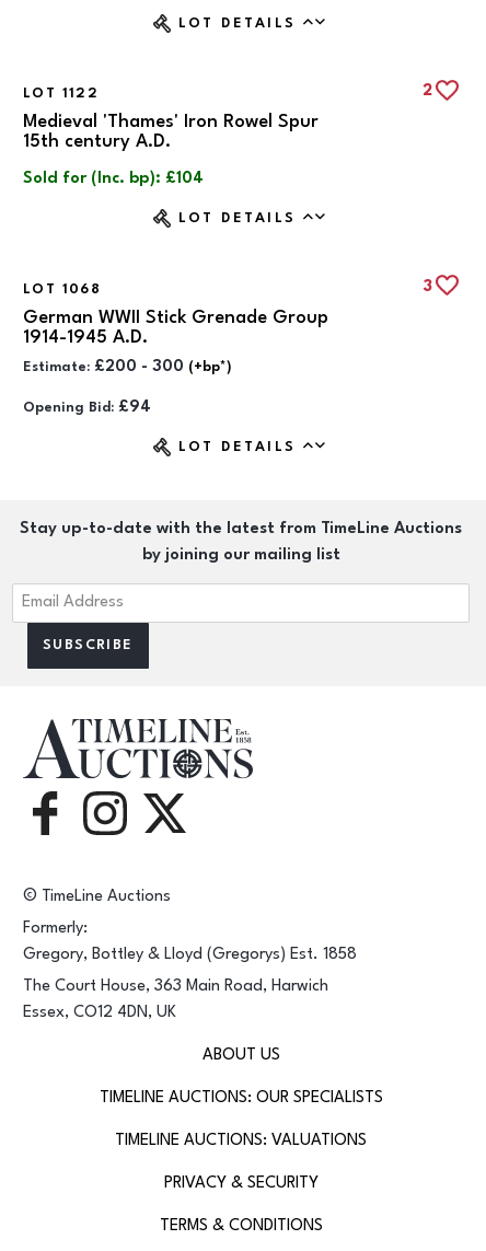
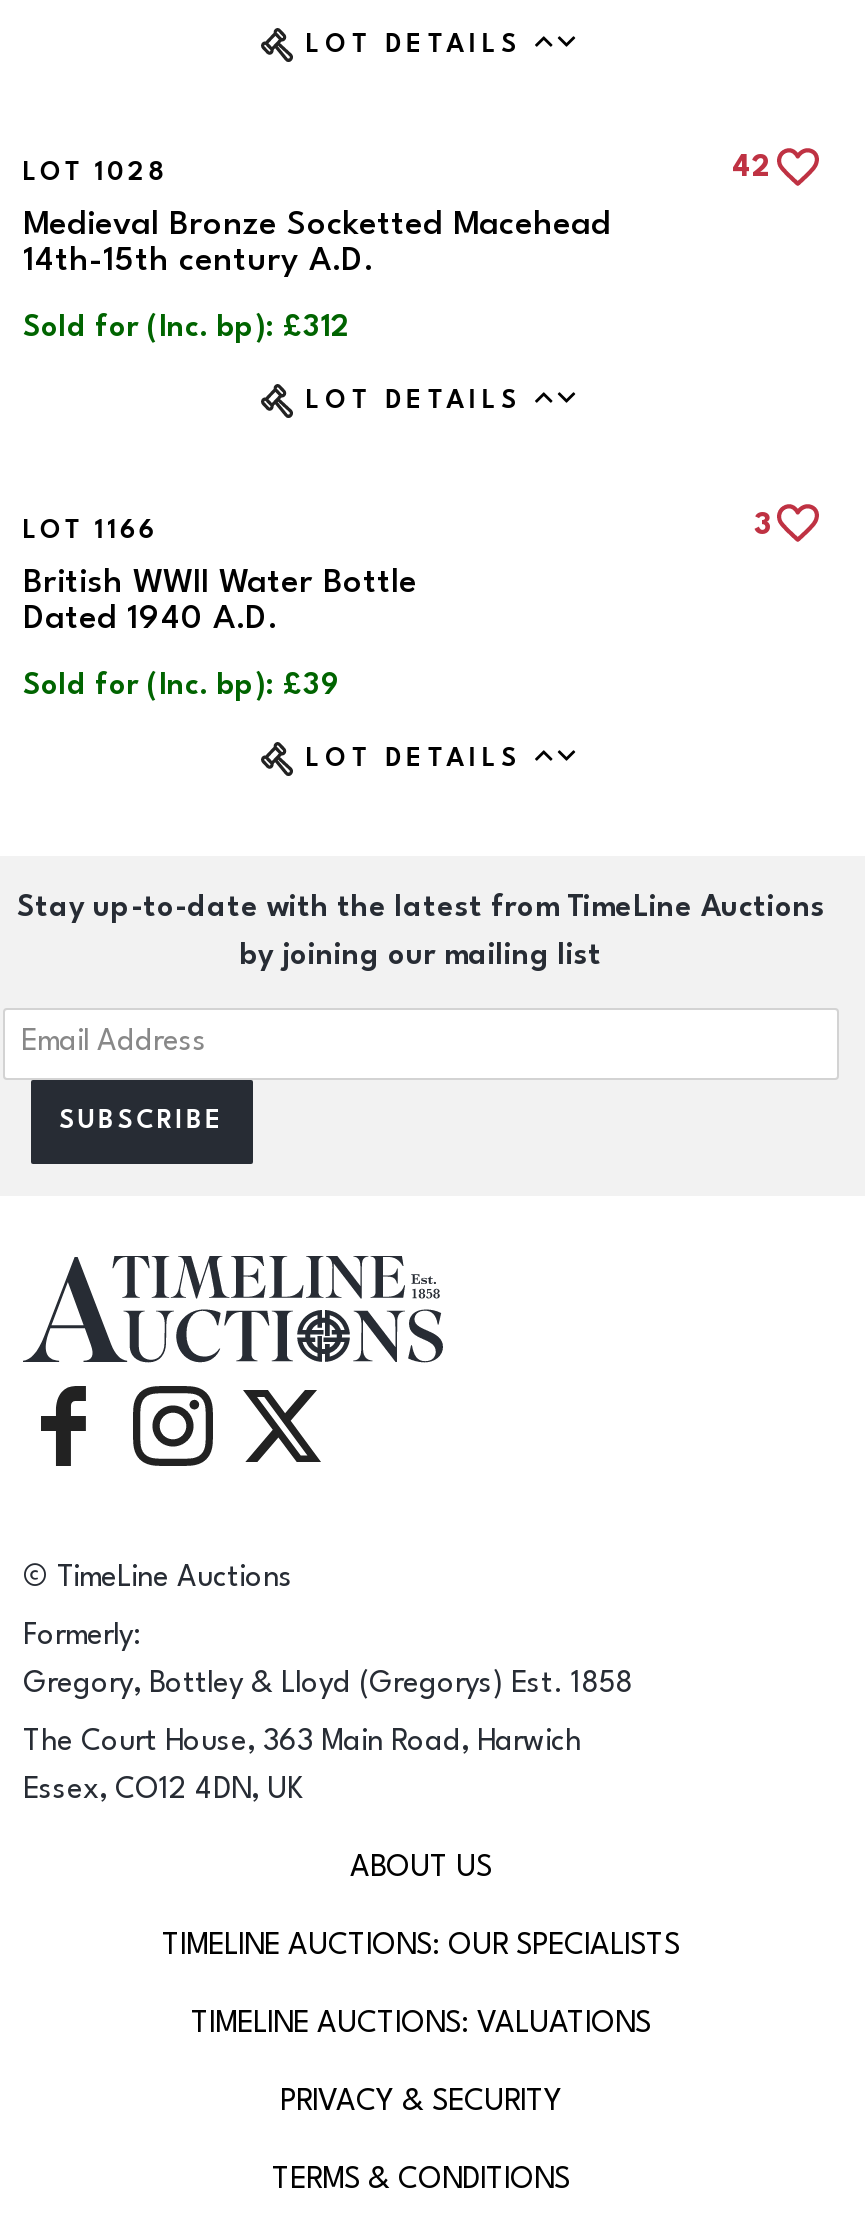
[23,83,432,101] LOT 1122 | 2 -> [23,154,770,187] LOT 1028 | 42
[23,113,319,151] Medieval 'Thames' Iron Rowel Spur | 15th century A.D. -> [23,209,611,279] Medieval Bronze Socketted Macehead | 14th-15th century A.D.
[23,171,204,188] Sold for (Inc. bp): £104 -> [23,315,349,345] Sold for (Inc. bp): £312
[23,282,101,296] LOT 1068 -> [23,518,157,544] LOT 1166
[23,309,328,416] German WWII Stick Grenade Group | 1914-1945 A.D. | Estimate: £200 - 300 (+bp*) | Opening Bid: £94 -> [23,566,417,702] British WWII Water Bottle | Dated 1940 A.D. | Sold for (Inc. bp): £39

